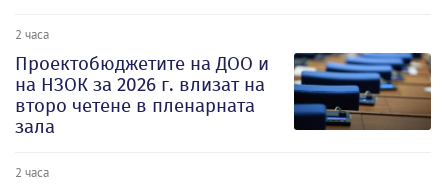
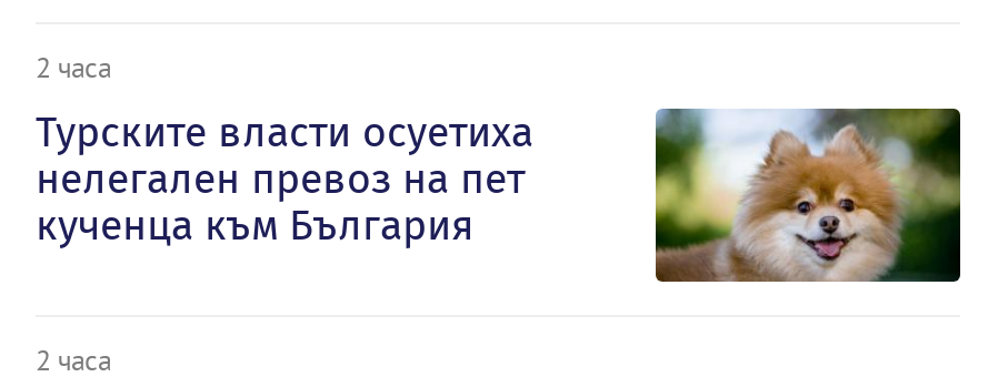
[15,52,269,138] Проектобюджетите на ДОО и | на НЗОК за 2026 г. влизат на | второ четене в пленарната | зала -> [36,107,533,251] Турските власти осуетиха | нелегален превоз на пет | кученца към България
[293,52,432,131] [image] -> [653,108,962,285] [image]

